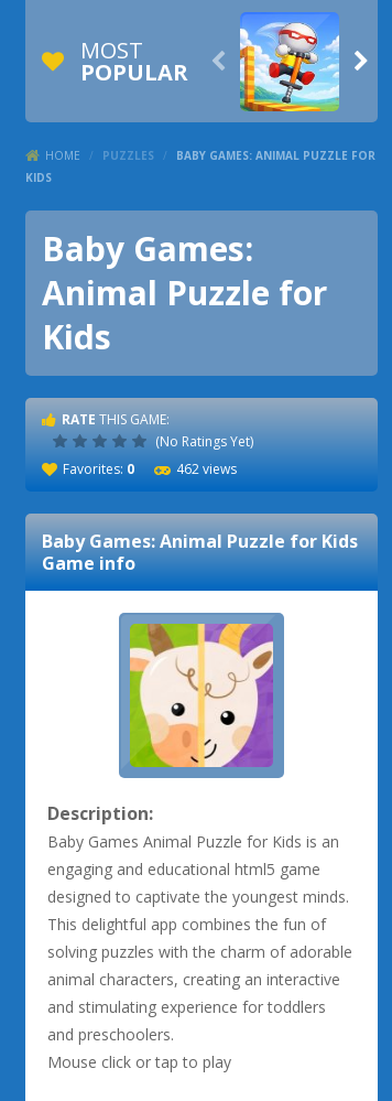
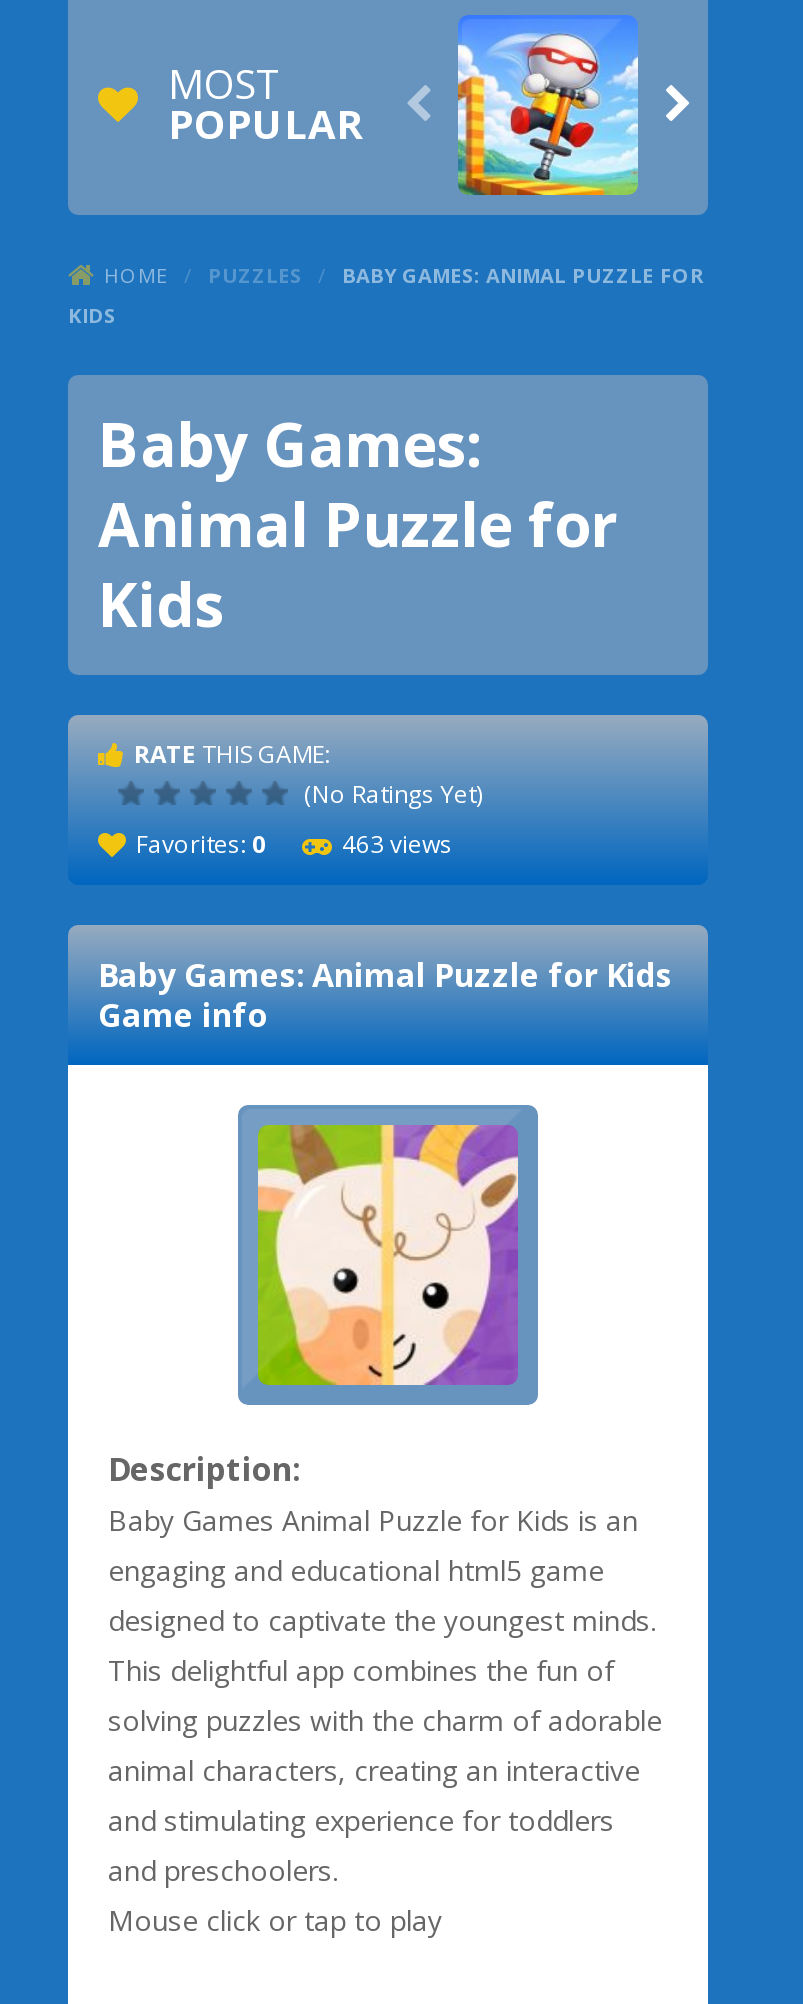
[176,460,237,478] 462 views -> [342,827,452,861] 463 views

